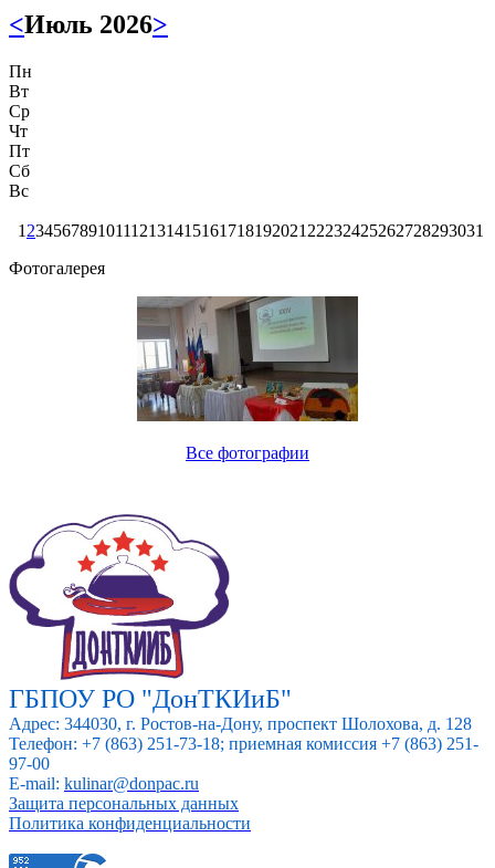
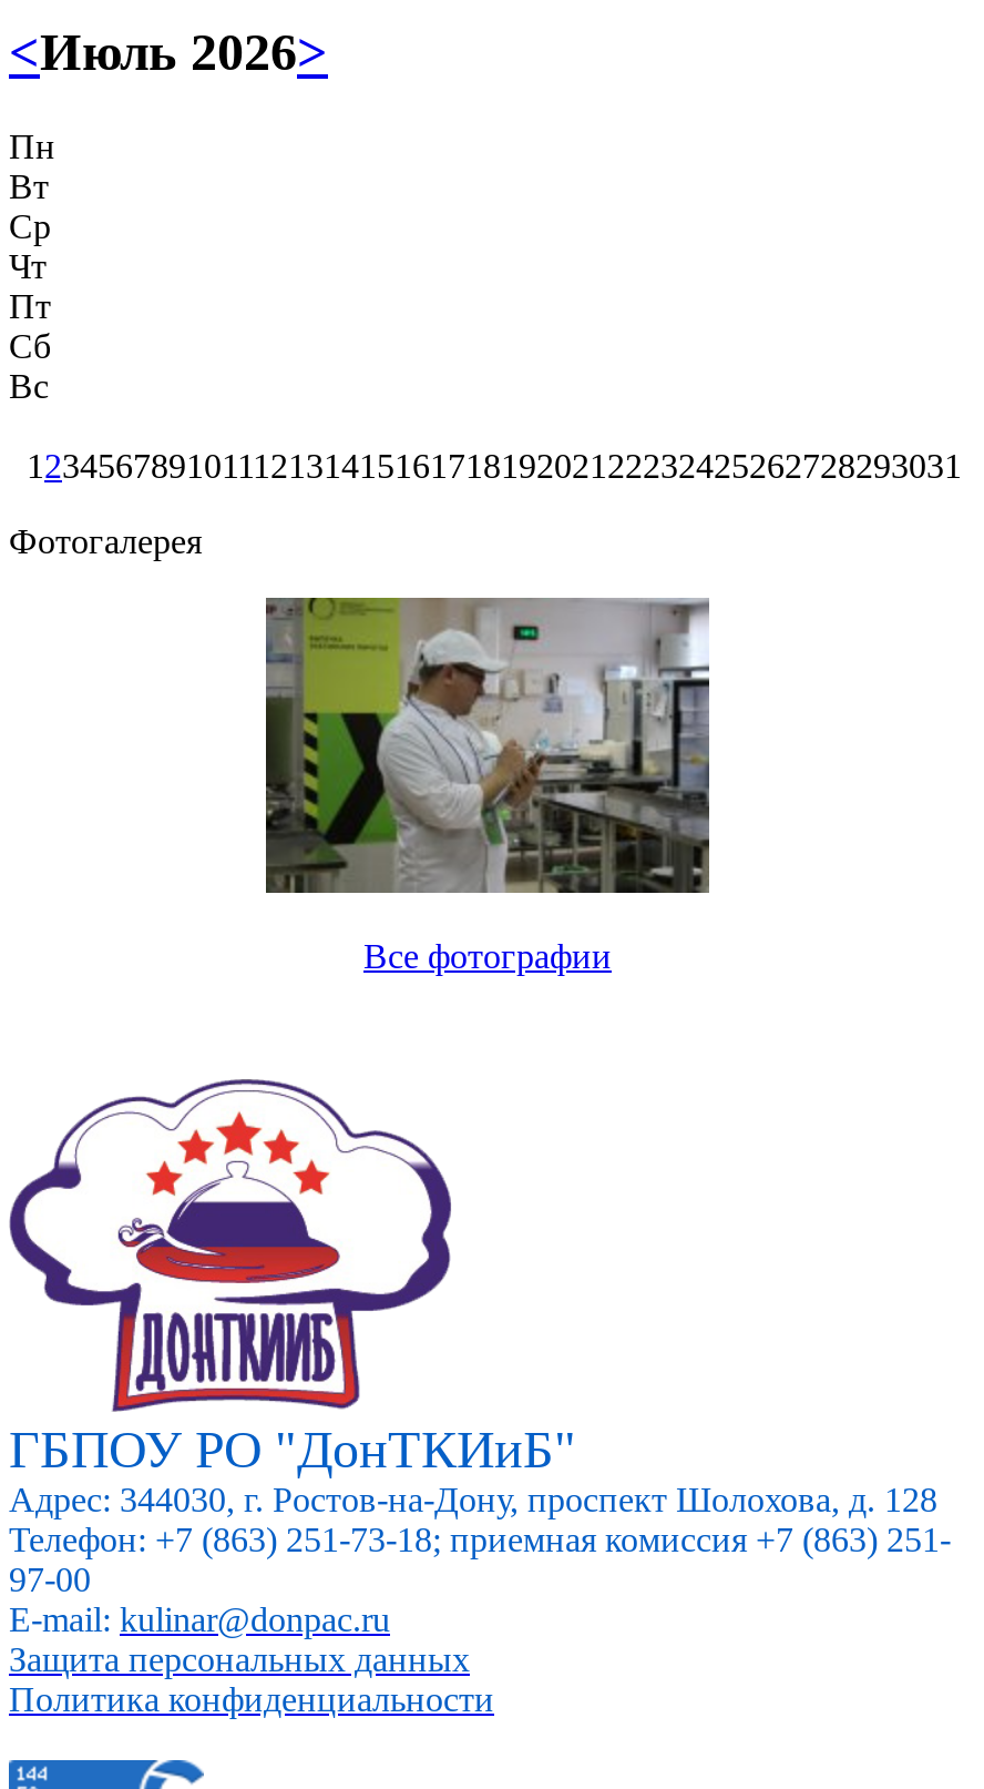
[137,295,359,422] [image] -> [264,596,711,895] [image]

